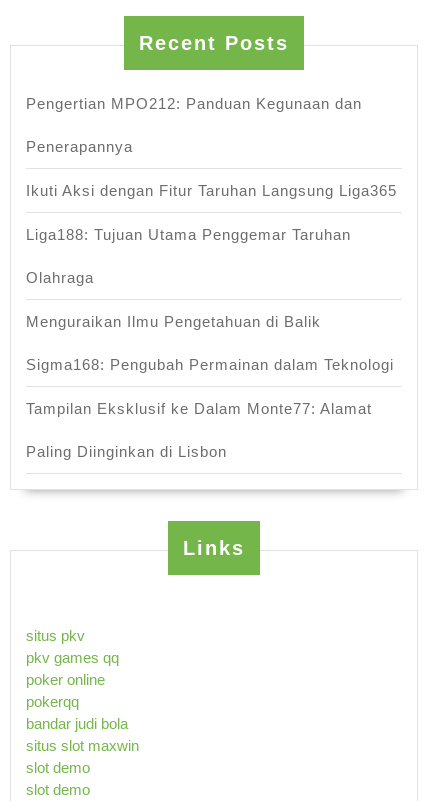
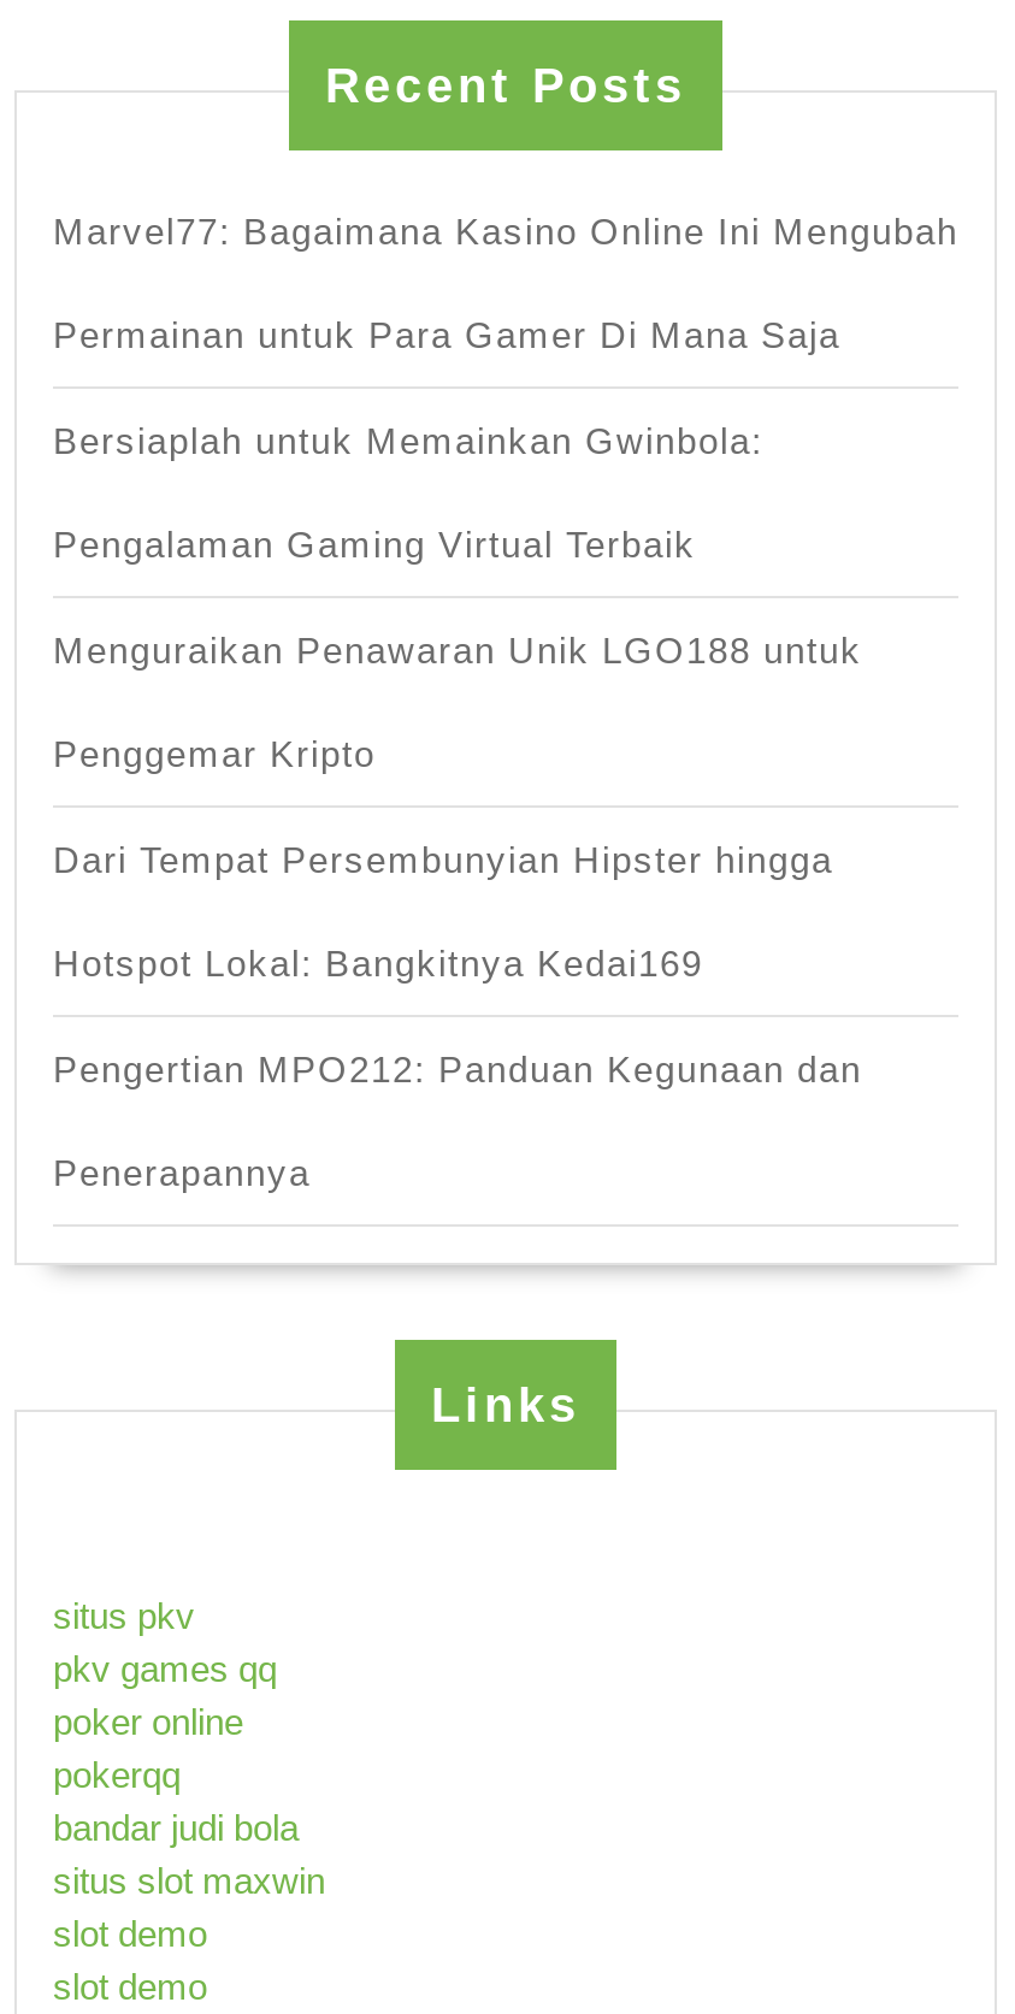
none -> [53,211,958,984] Marvel77: Bagaimana Kasino Online Ini Mengubah | Permainan untuk Para Gamer Di Mana Saja | Bersiaplah untuk Memainkan Gwinbola: | Pengalaman Gaming Virtual Terbaik | Menguraikan Penawaran Unik LGO188 untuk | Penggemar Kripto | Dari Tempat Persembunyian Hipster hingga | Hotspot Lokal: Bangkitnya Kedai169
moved [26,95,362,155] -> [53,1049,862,1193]: Pengertian MPO212: Panduan Kegunaan dan | Penerapannya
[26,182,397,460] Ikuti Aksi dengan Fitur Taruhan Langsung Liga365 | Liga188: Tujuan Utama Penggemar Taruhan | Olahraga | Menguraikan Ilmu Pengetahuan di Balik | Sigma168: Pengubah Permainan dalam Teknologi | Tampilan Eksklusif ke Dalam Monte77: Alamat | Paling Diinginkan di Lisbon -> none

